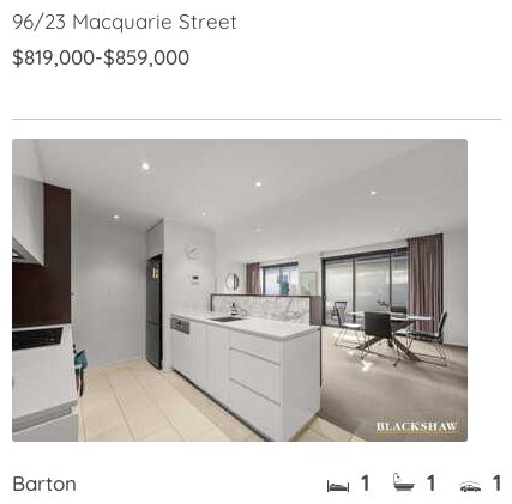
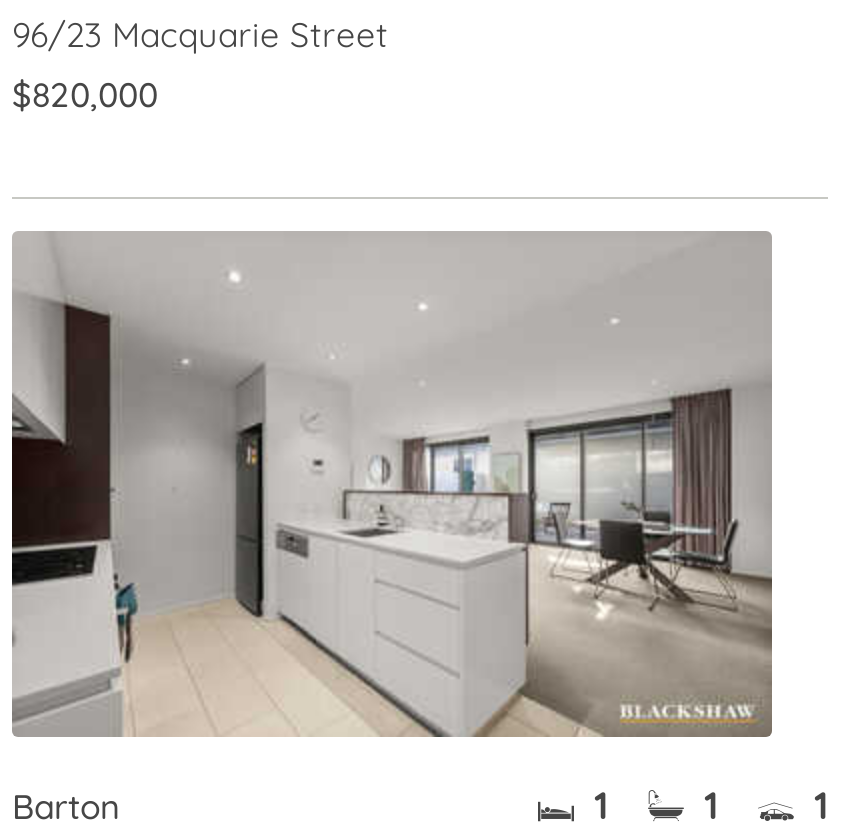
[12,44,189,69] $819,000-$859,000 -> [12,72,158,114] $820,000

